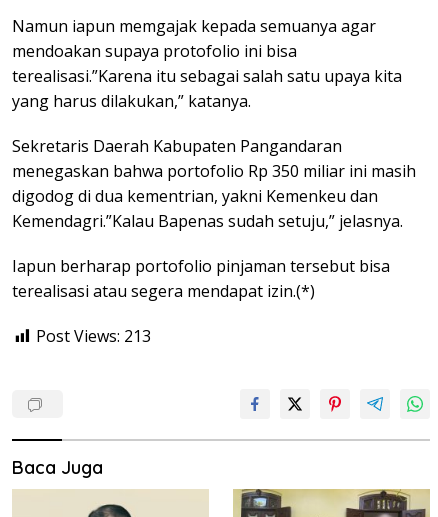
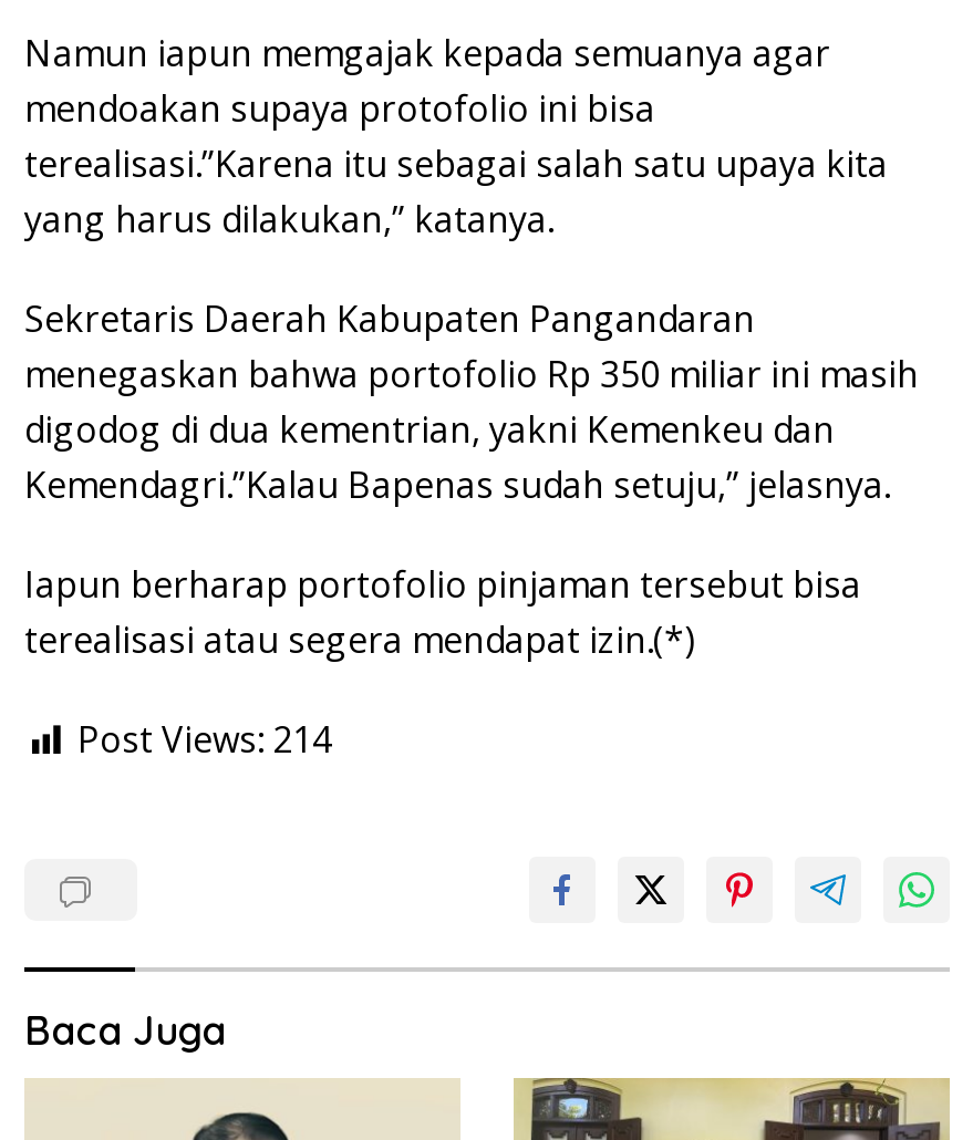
[36,325,151,347] Post Views: 213 -> [77,716,332,764] Post Views: 214

